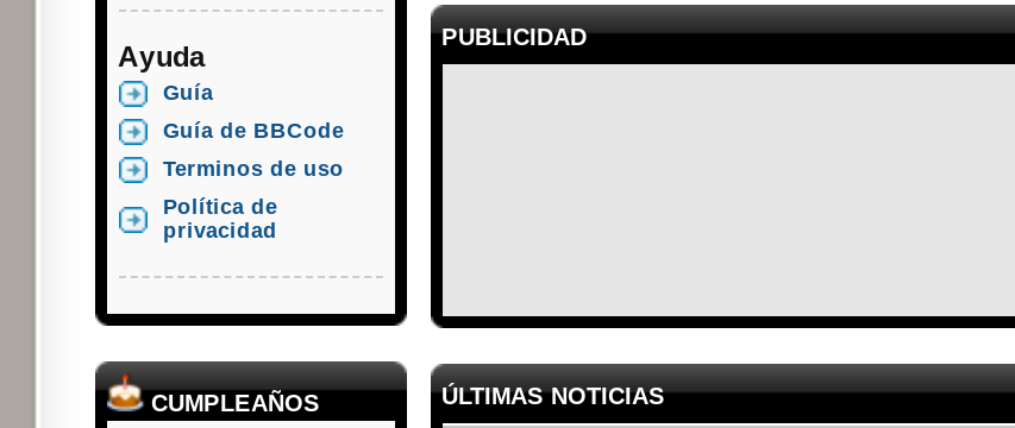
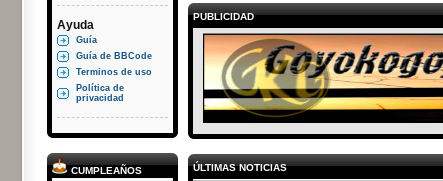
none -> [202,32,440,124] [image]

